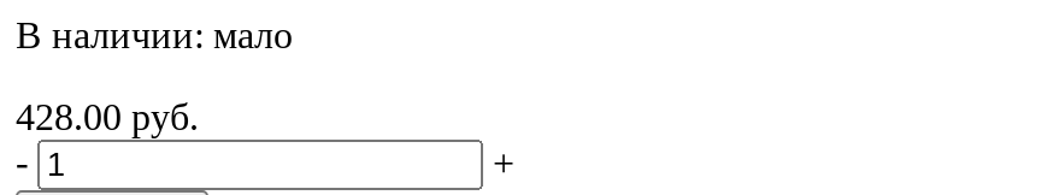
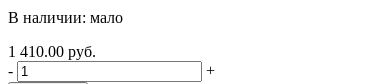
[16,96,199,137] 428.00 руб. -> [8,43,96,60] 1 410.00 руб.

